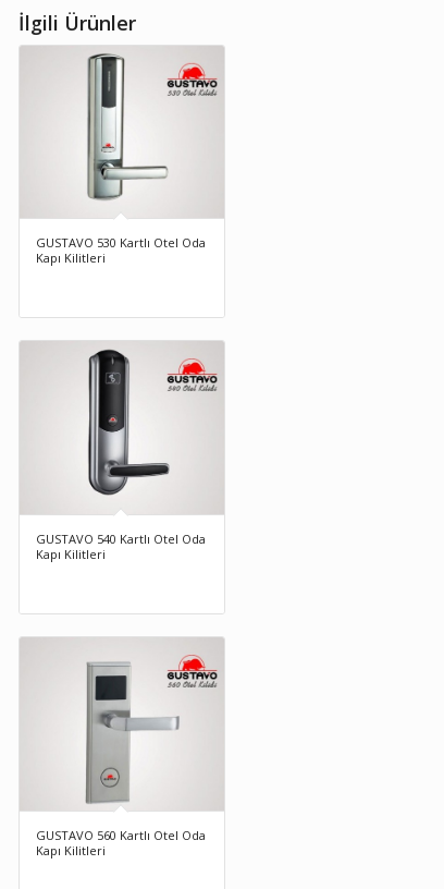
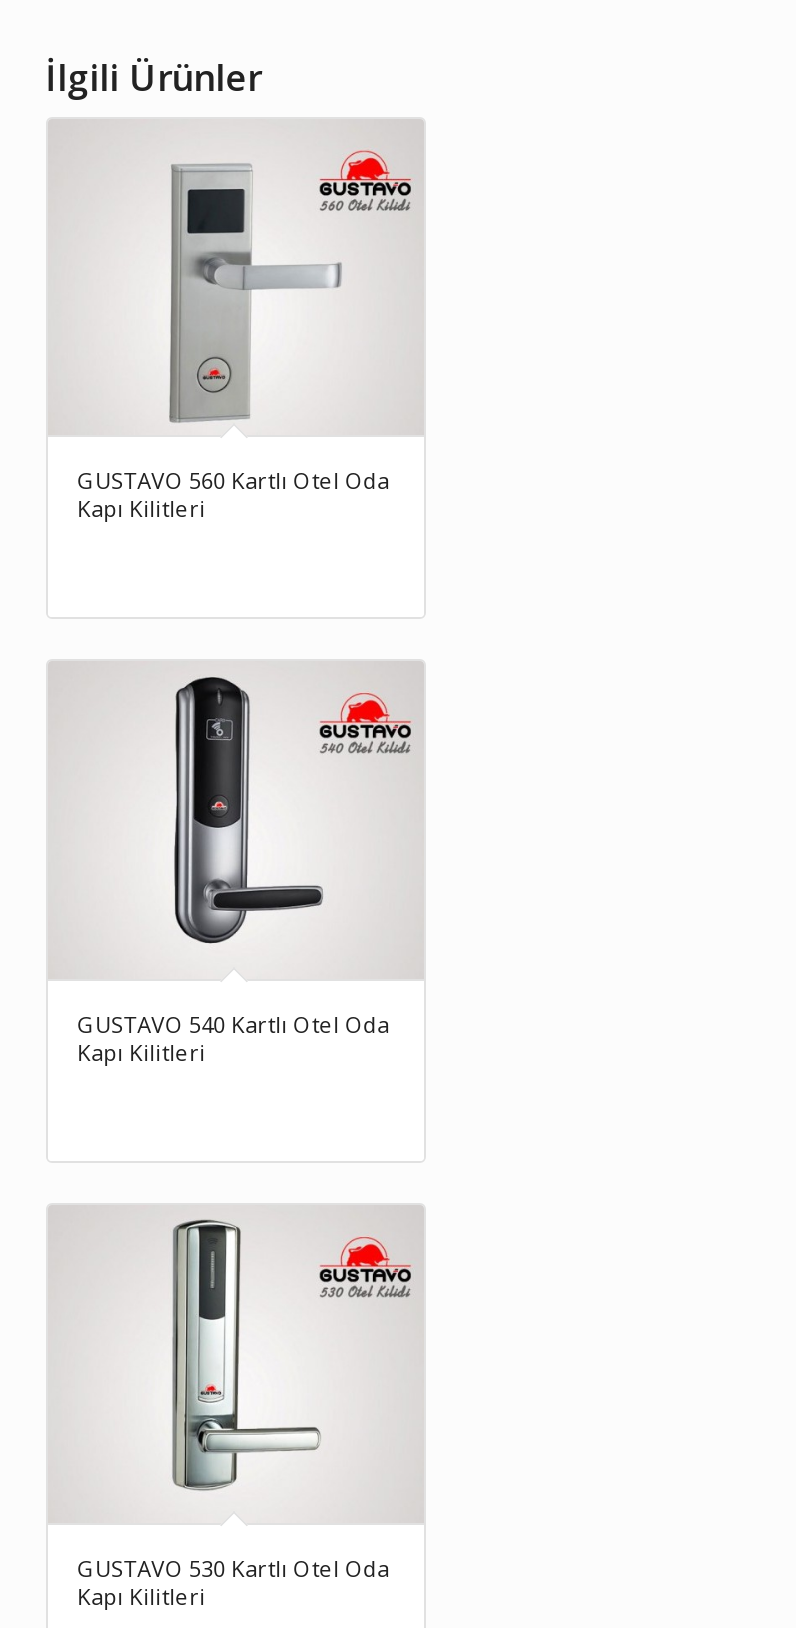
moved [35,52,205,251] -> [77,1217,389,1583]: [image] | GUSTAVO 530 Kartlı Otel Oda
moved [35,645,205,843] -> [77,133,389,496]: [image] | GUSTAVO 560 Kartlı Otel Oda

